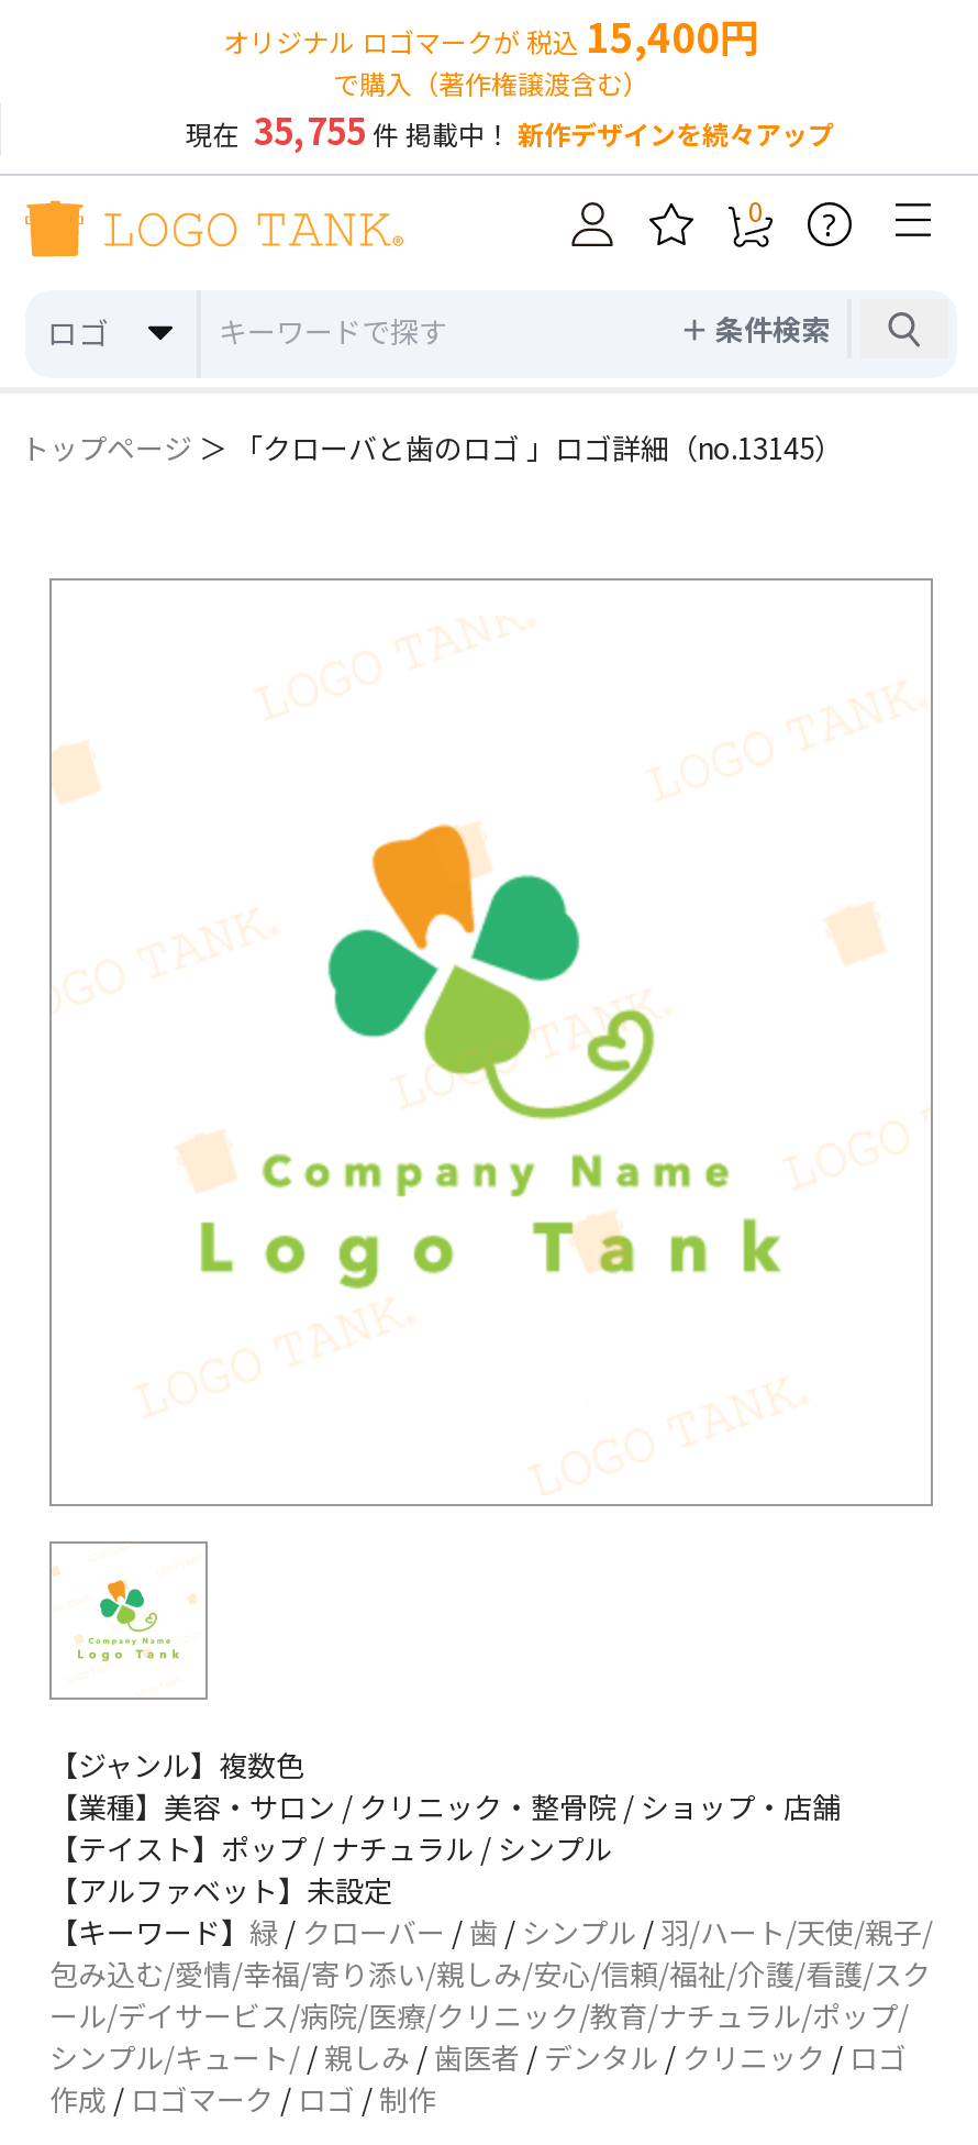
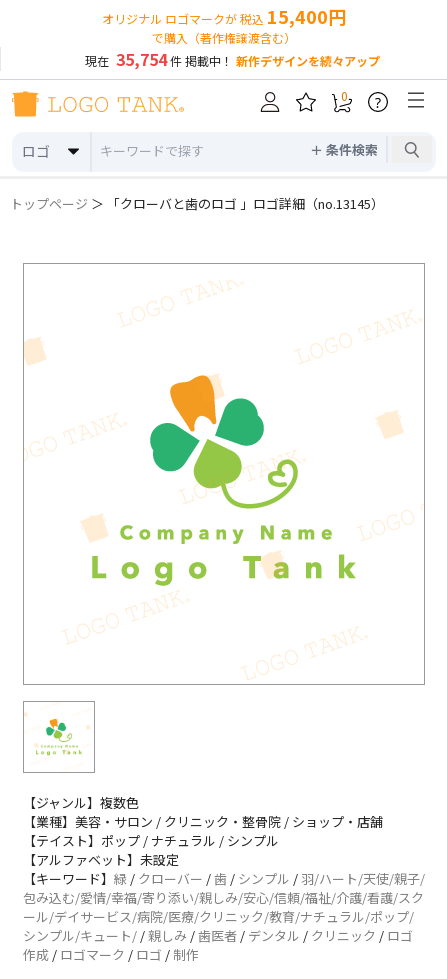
[186,103,834,156] 現在 35,755 件 掲載中！ 新作デザインを続々アップ -> [85,47,380,71] 現在 35,754 件 掲載中！ 新作デザインを続々アップ

